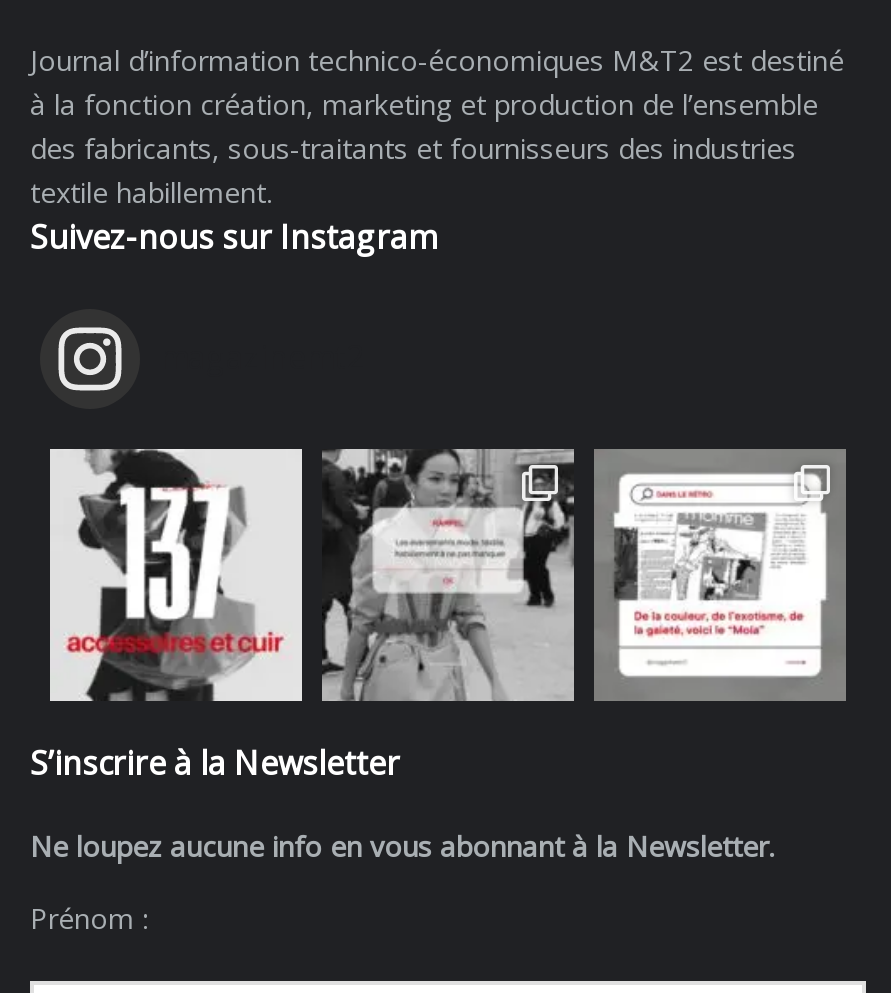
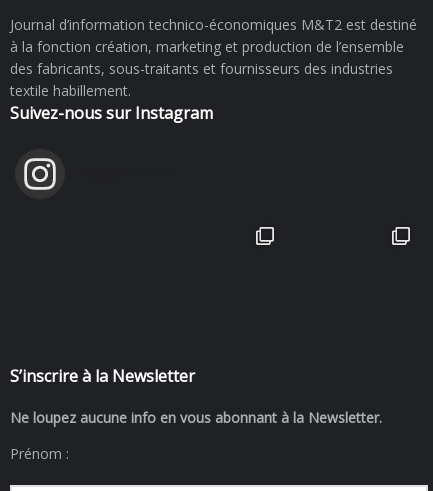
[48,447,304,703] [image] -> none
[320,447,576,703] [image] -> none
[592,447,848,703] [image] -> none

